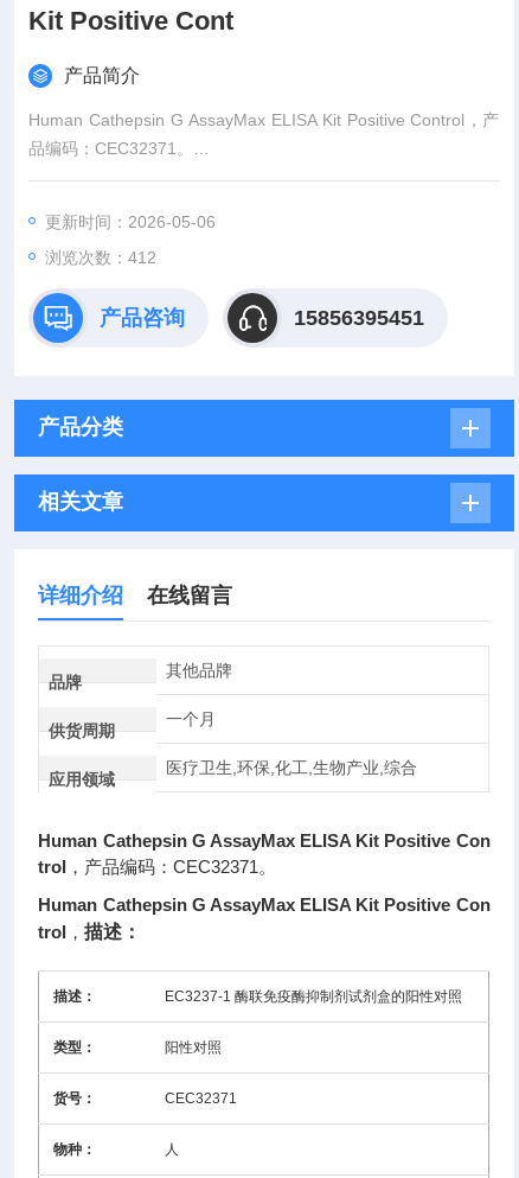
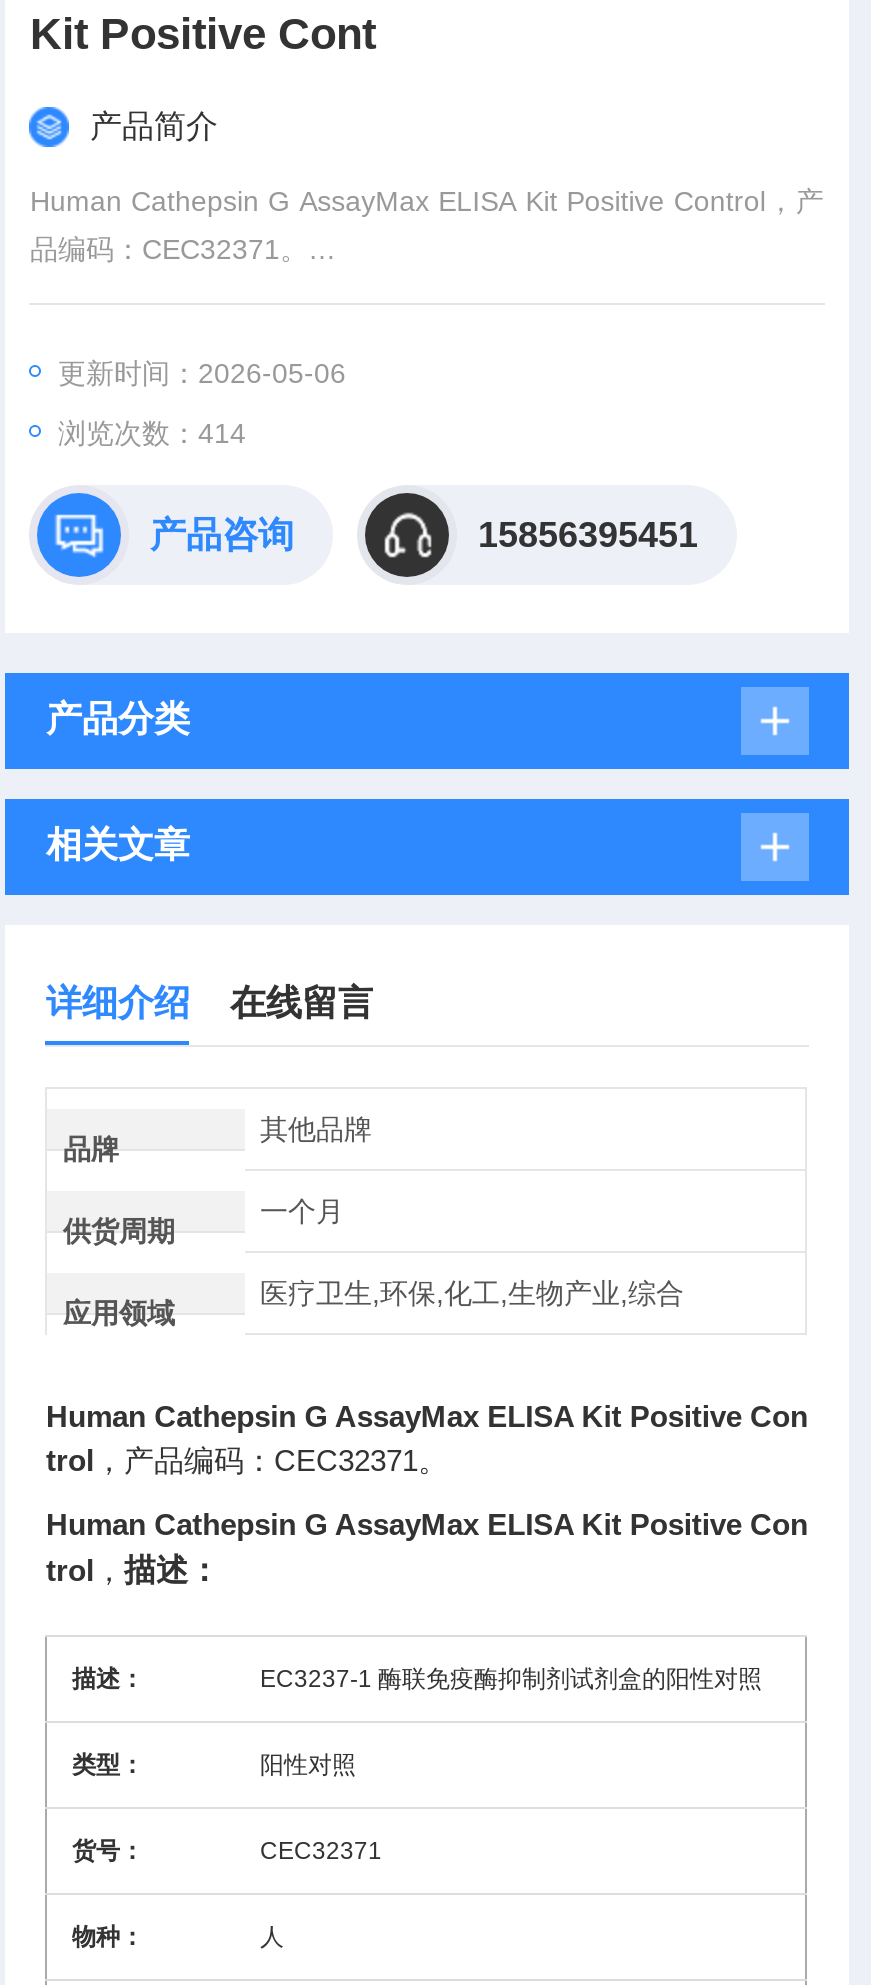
[46,248,157,267] 浏览次数：412 -> [58,417,246,449] 浏览次数：414

